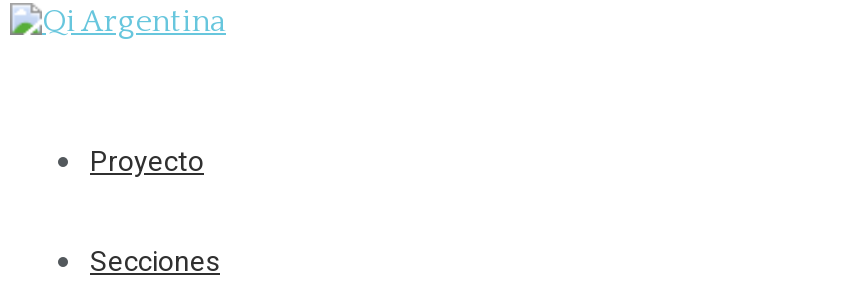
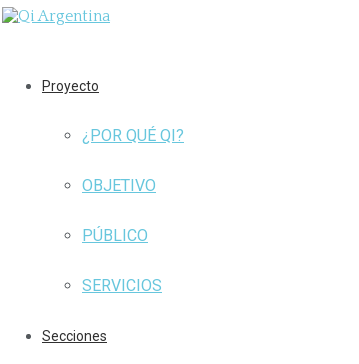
none -> [82,126,184,295] ¿POR QUÉ QI? | OBJETIVO | PÚBLICO | SERVICIOS

